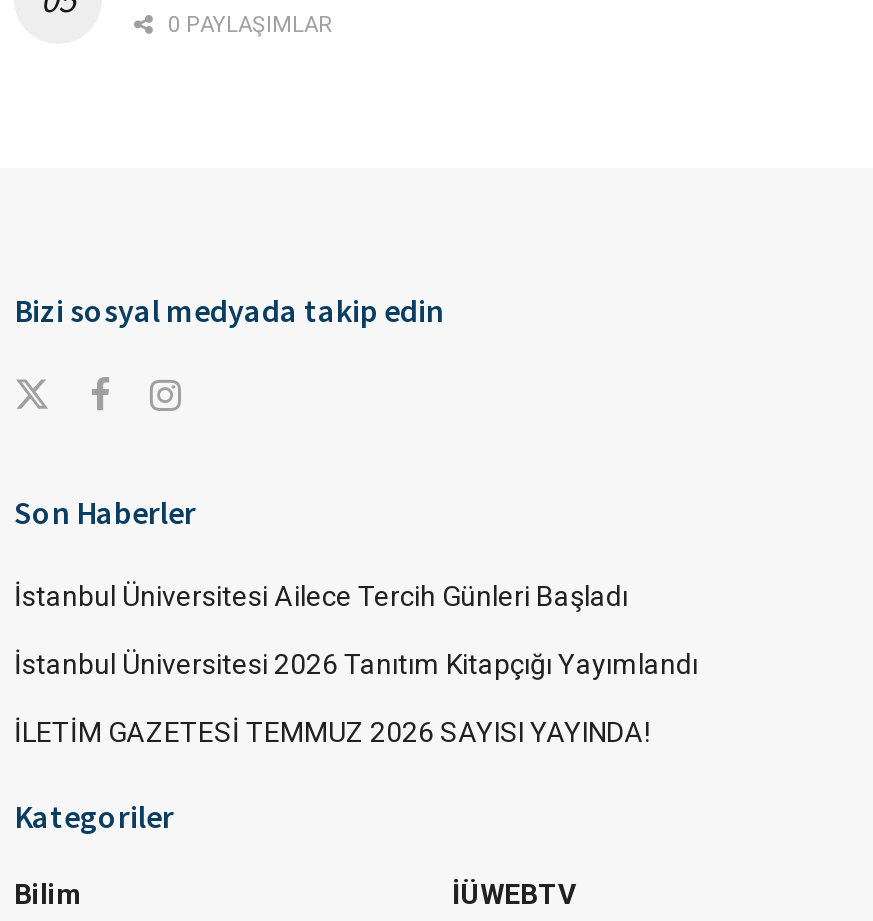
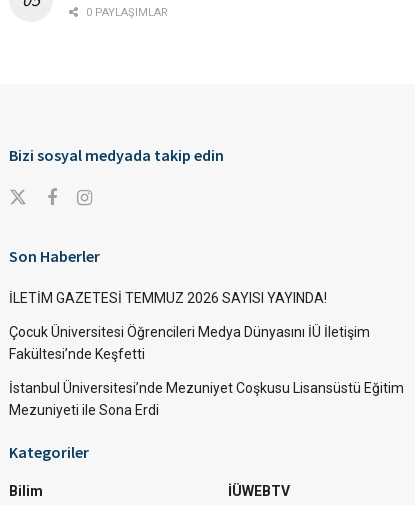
[14,581,698,681] İstanbul Üniversitesi Ailece Tercih Günleri Başladı | İstanbul Üniversitesi 2026 Tanıtım Kitapçığı Yayımlandı -> none
moved [14,717,650,749] -> [9,290,327,306]: İLETİM GAZETESİ TEMMUZ 2026 SAYISI YAYINDA!
none -> [9,324,404,418] Çocuk Üniversitesi Öğrencileri Medya Dünyasını İÜ İletişim | Fakültesi’nde Keşfetti | İstanbul Üniversitesi’nde Mezuniyet Coşkusu Lisansüstü Eğitim | Mezuniyeti ile Sona Erdi

